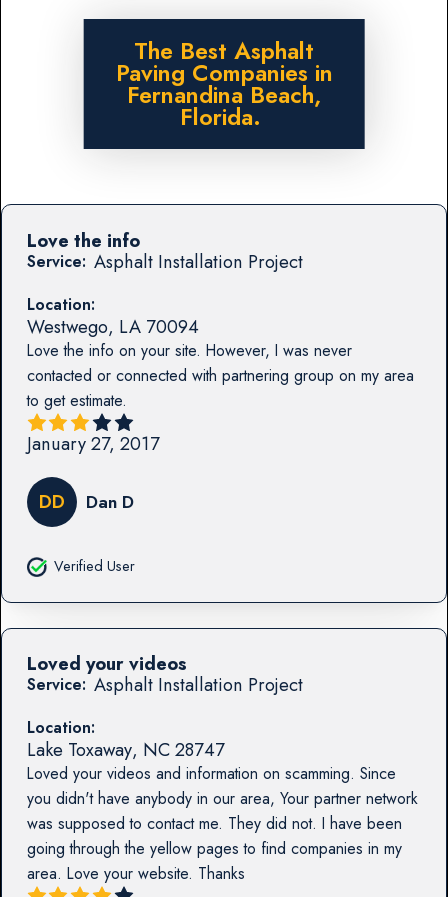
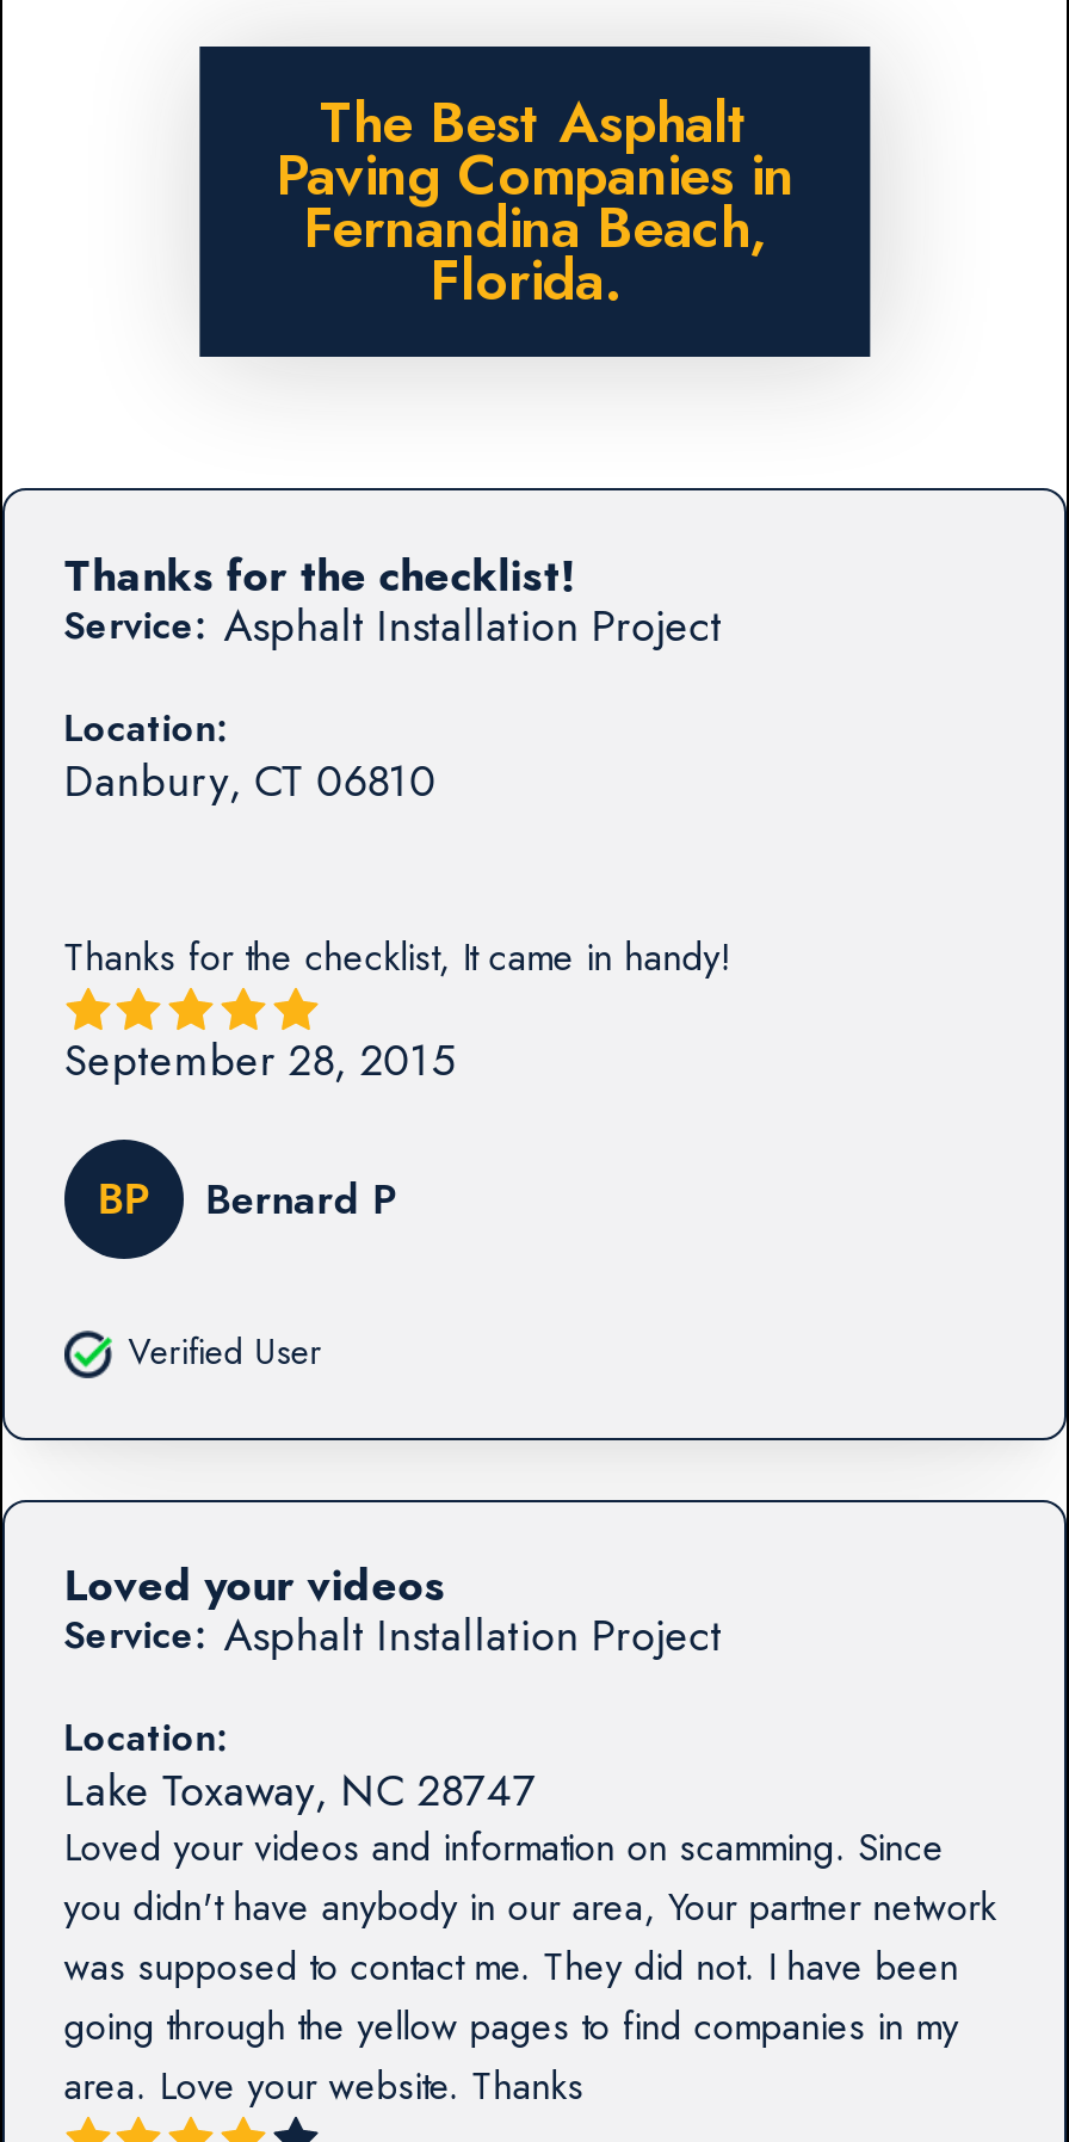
[27,227,140,254] Love the info -> [64,542,572,607] Thanks for the checklist!
[27,313,414,412] Westwego, LA 70094 | Love the info on your site. However, I was never | contacted or connected with partnering group on my area | to get estimate. -> [64,748,732,984] Danbury, CT 06810 | Thanks for the checklist, It came in handy!
[27,430,160,515] January 27, 2017 | DD | Dan D -> [64,1027,455,1231] September 28, 2015 | BP | Bernard P

